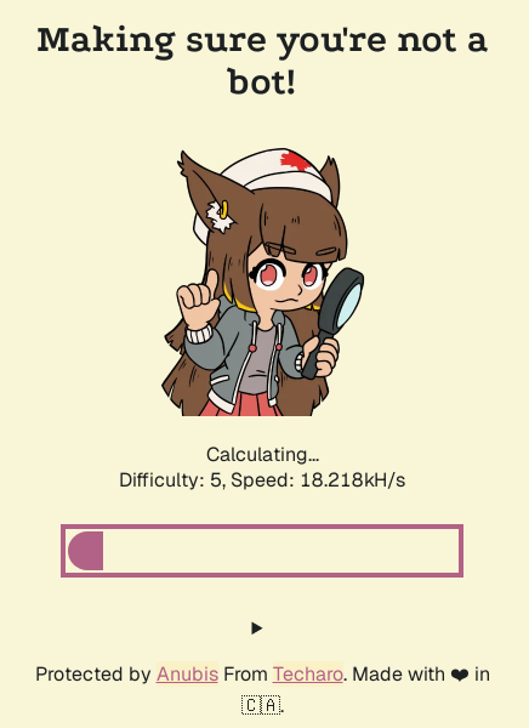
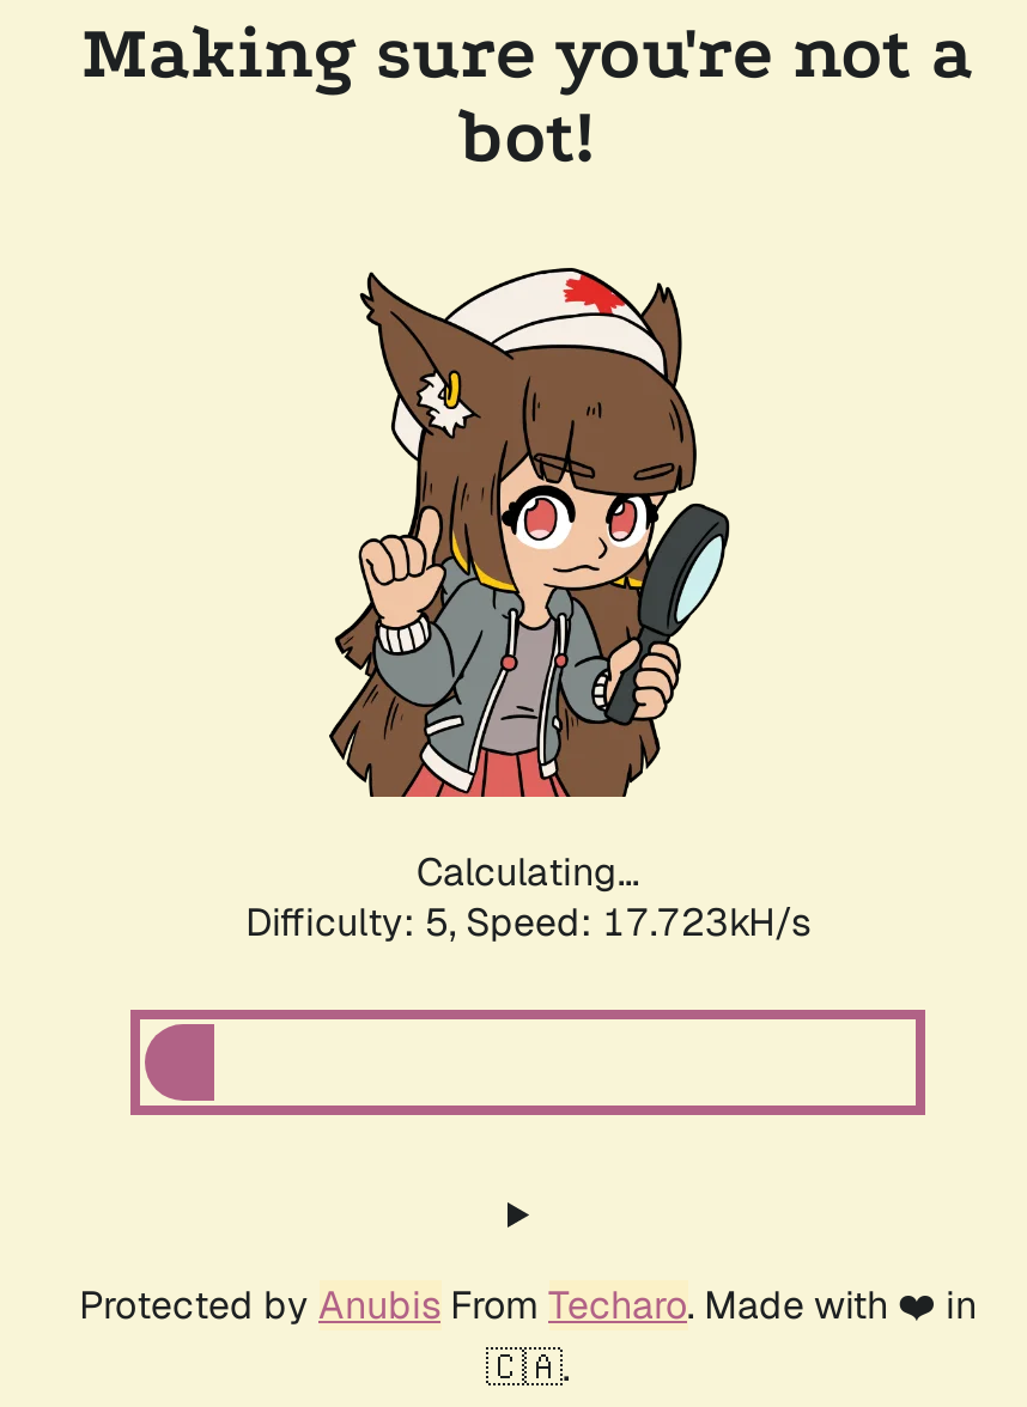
[119,467,405,493] Difficulty: 5, Speed: 18.218kH/s -> [245,897,810,948] Difficulty: 5, Speed: 17.723kH/s

